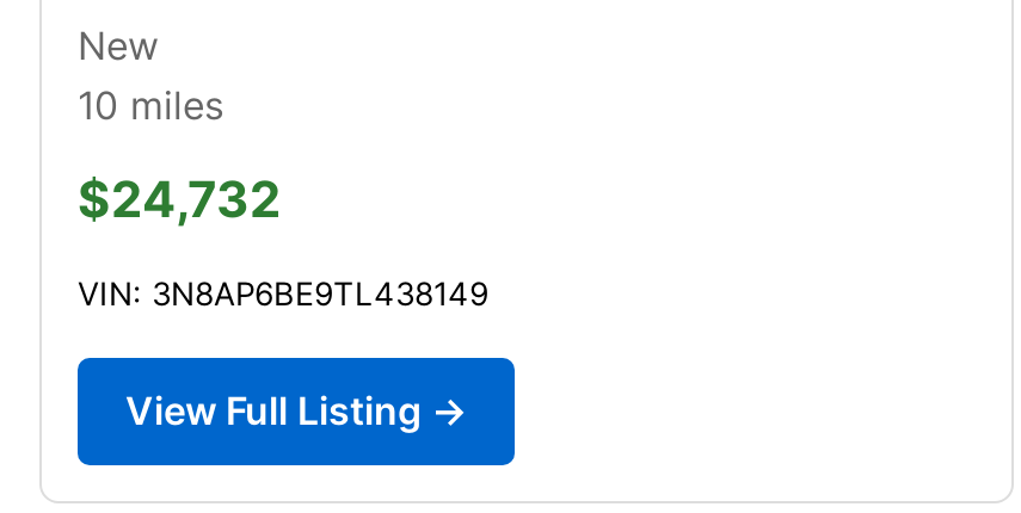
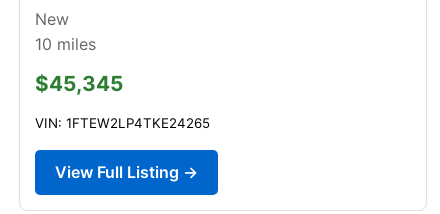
[78,169,281,229] $24,732 -> [35,71,123,96] $45,345
[78,274,488,312] VIN: 3N8AP6BE9TL438149 -> [35,115,210,131] VIN: 1FTEW2LP4TKE24265

